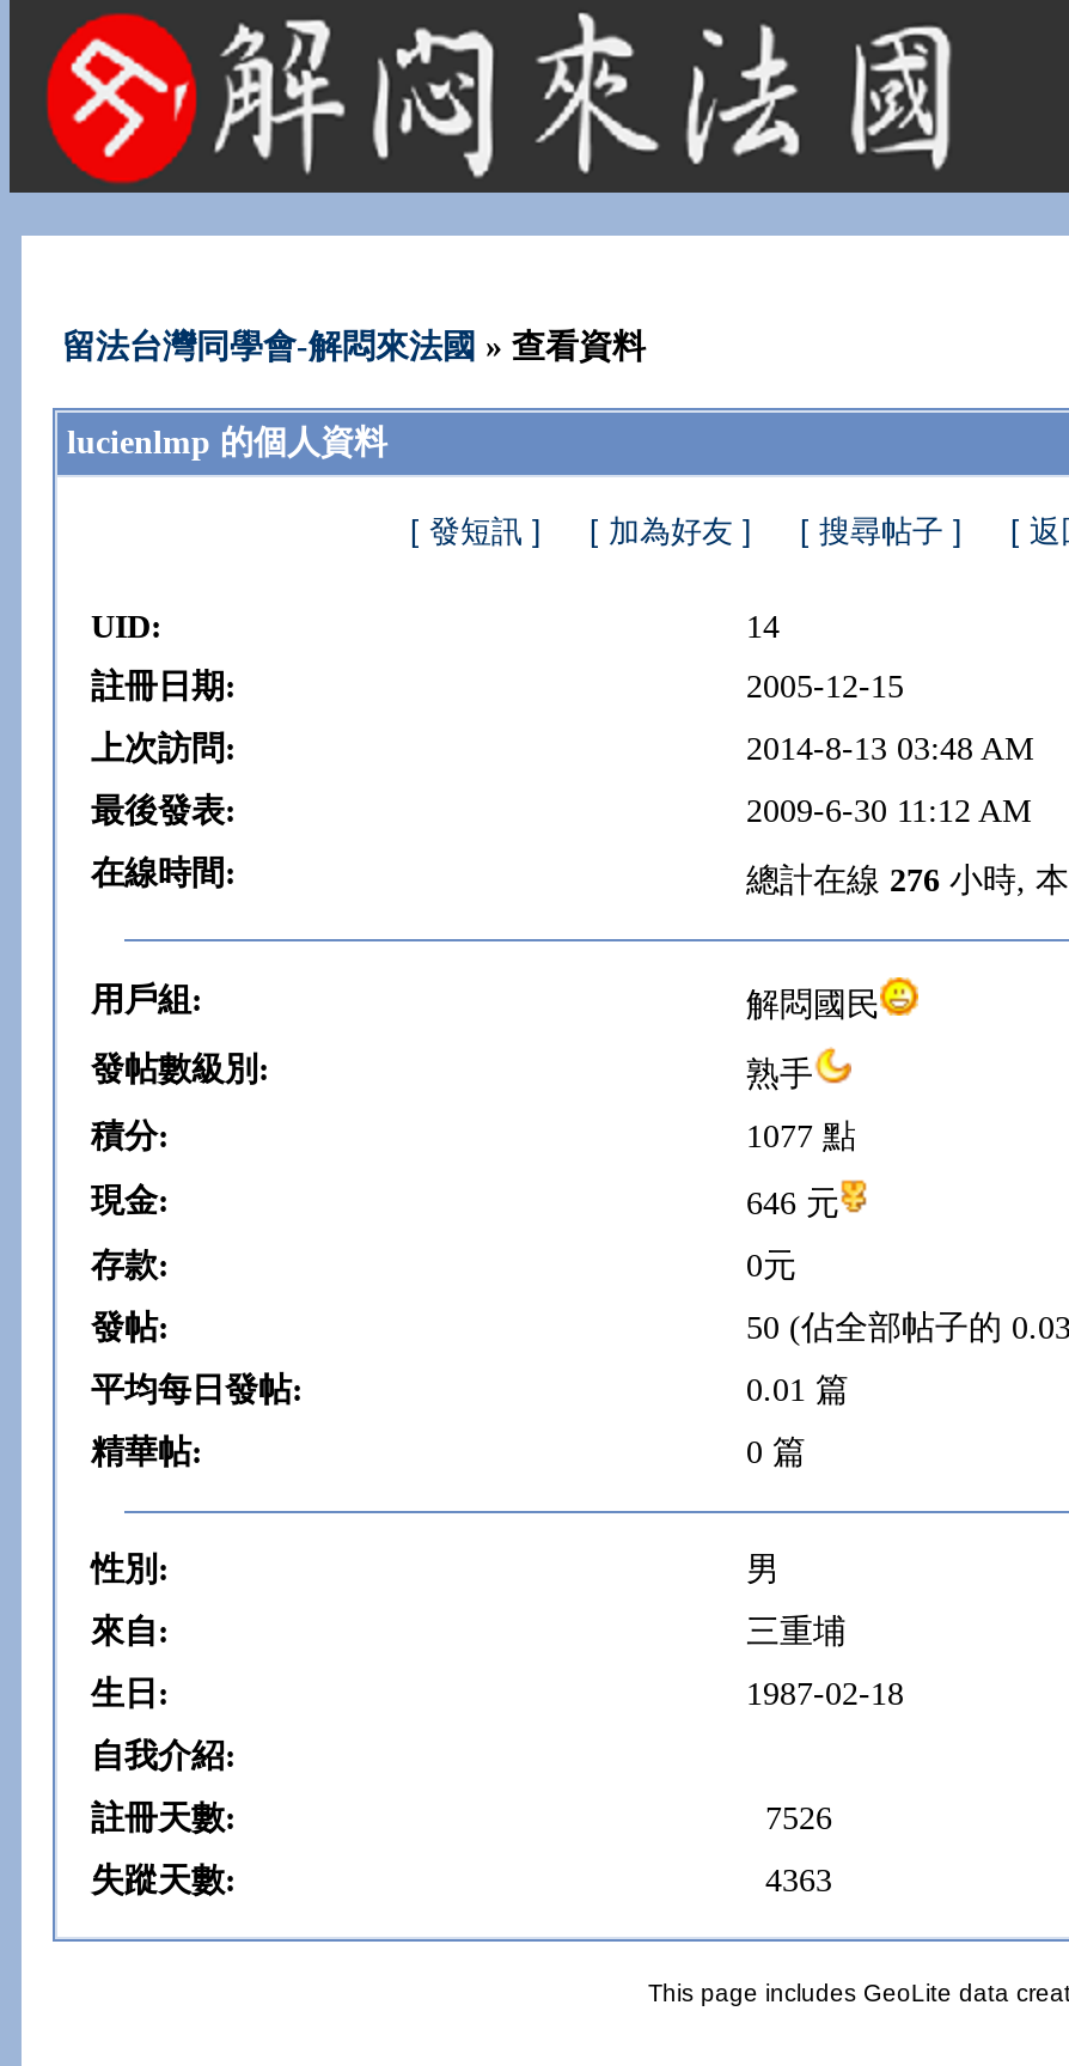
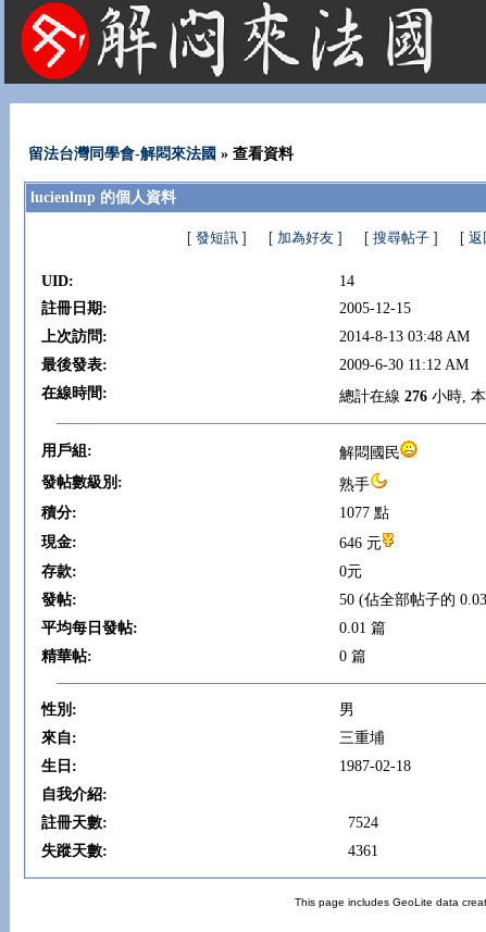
[746,1800,832,1836] 7526 -> [339,815,378,831] 7524
[746,1863,832,1899] 4363 -> [339,843,378,859] 4361

